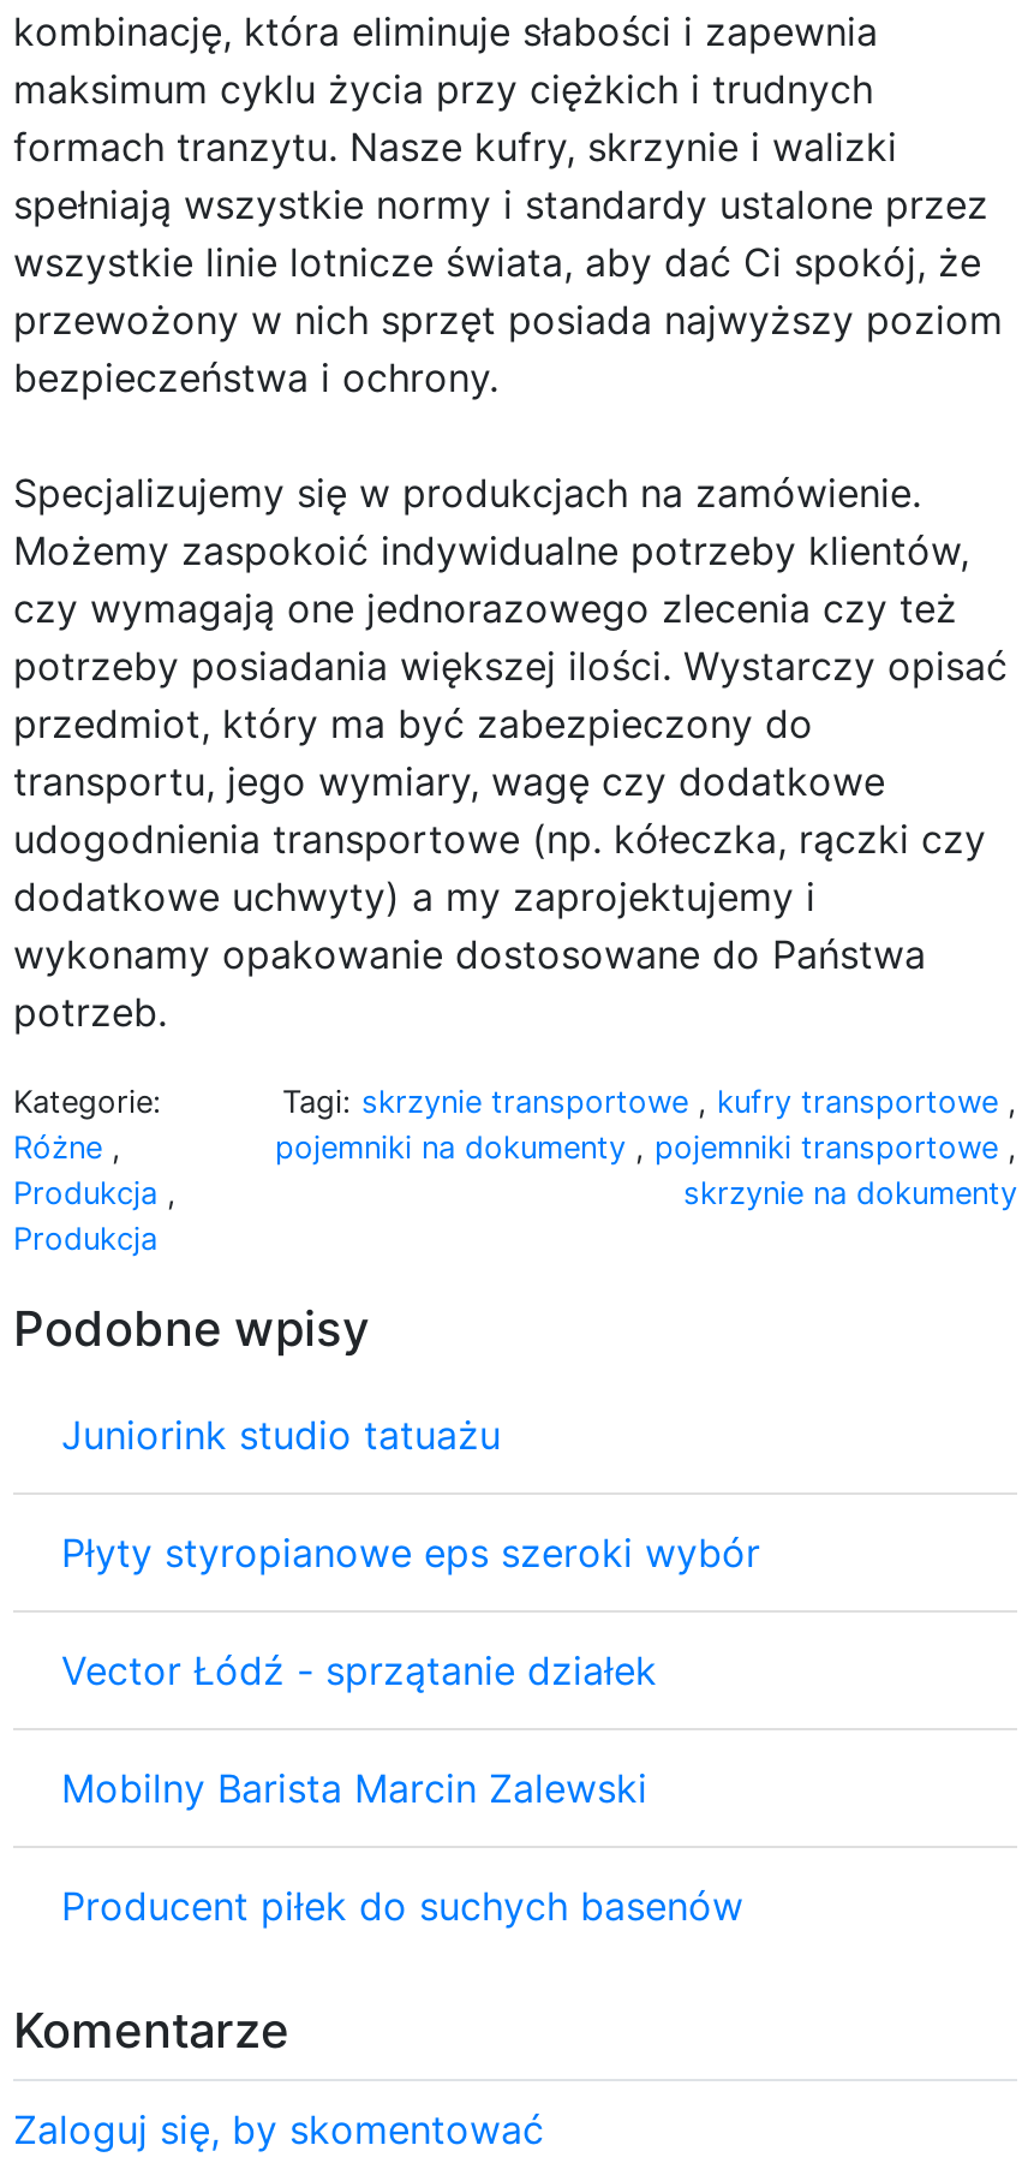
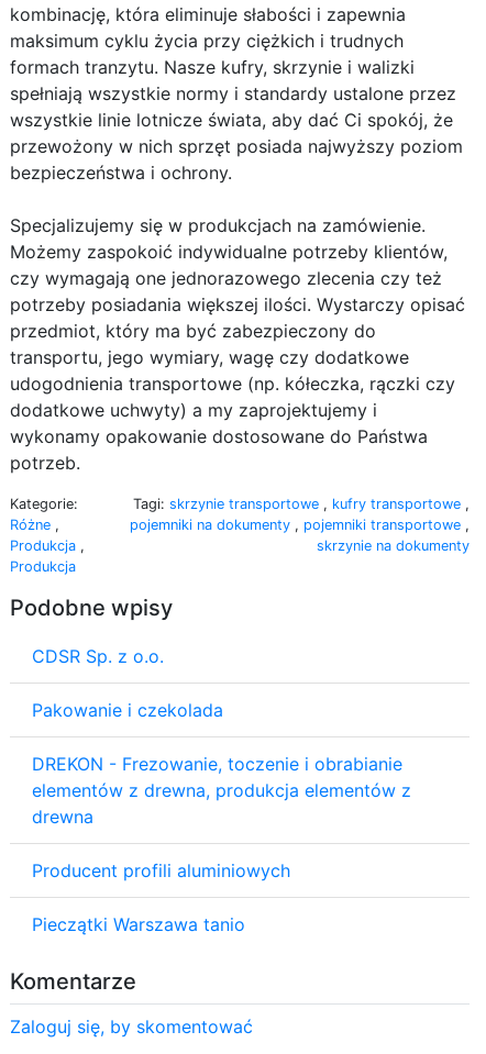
[61,1410,501,1458] Juniorink studio tatuażu -> [32,645,164,667] CDSR Sp. z o.o.
[61,1528,760,1576] Płyty styropianowe eps szeroki wybór -> [32,699,223,721] Pakowanie i czekolada
[61,1645,657,1693] Vector Łódź - sprzątanie działek -> [32,752,411,827] DREKON - Frezowanie, toczenie i obrabianie | elementów z drewna, produkcja elementów z | drewna
[61,1763,647,1811] Mobilny Barista Marcin Zalewski -> [32,859,290,881] Producent profili aluminiowych
[61,1881,743,1929] Producent piłek do suchych basenów -> [32,913,245,935] Pieczątki Warszawa tanio

